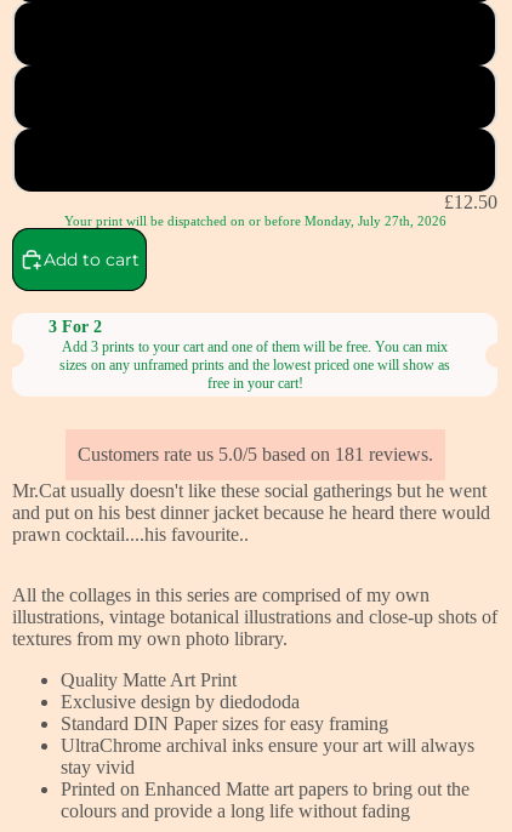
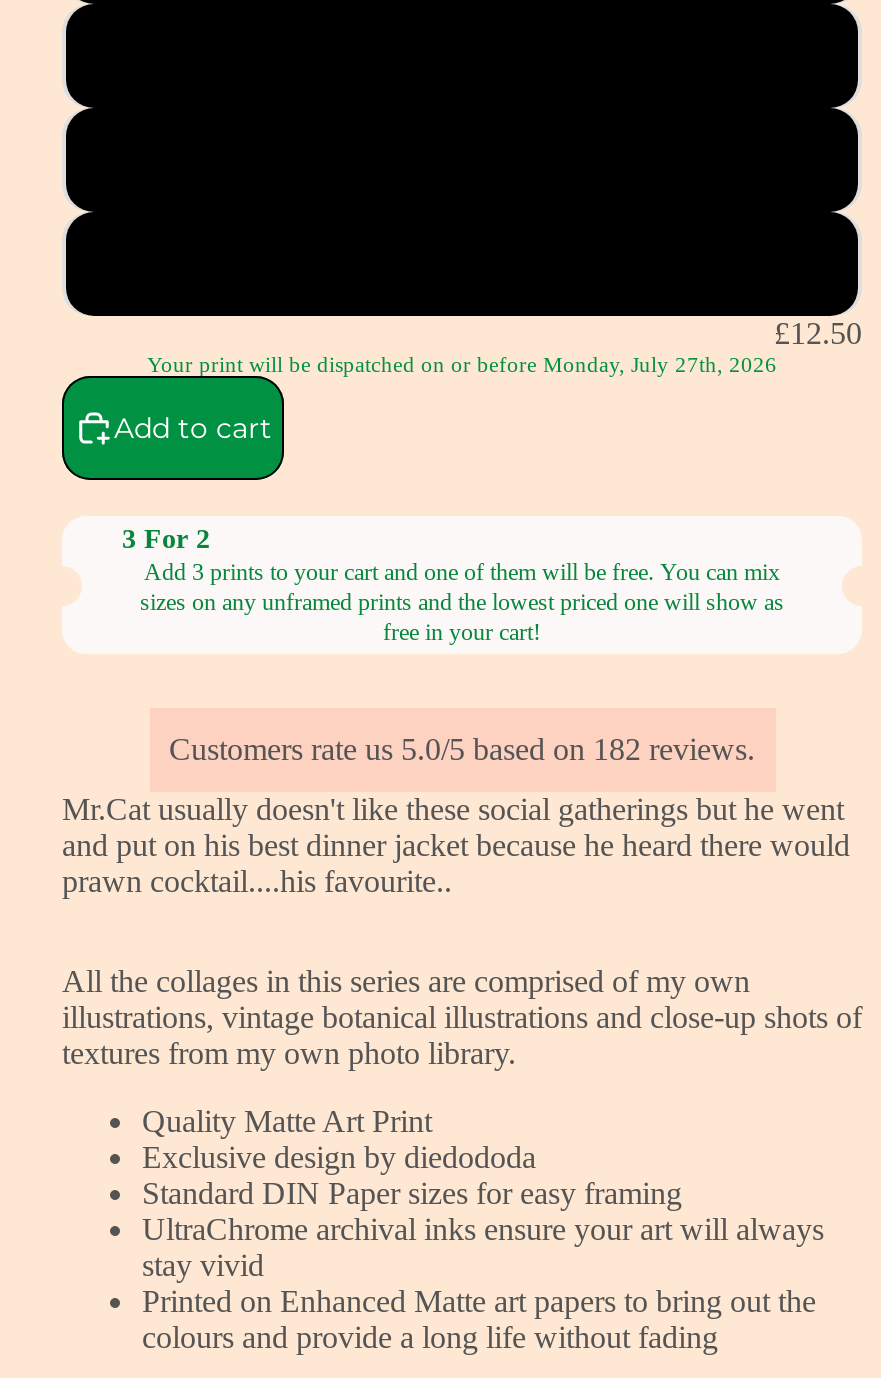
[77,444,433,465] Customers rate us 5.0/5 based on 181 reviews. -> [169,732,755,766] Customers rate us 5.0/5 based on 182 reviews.

